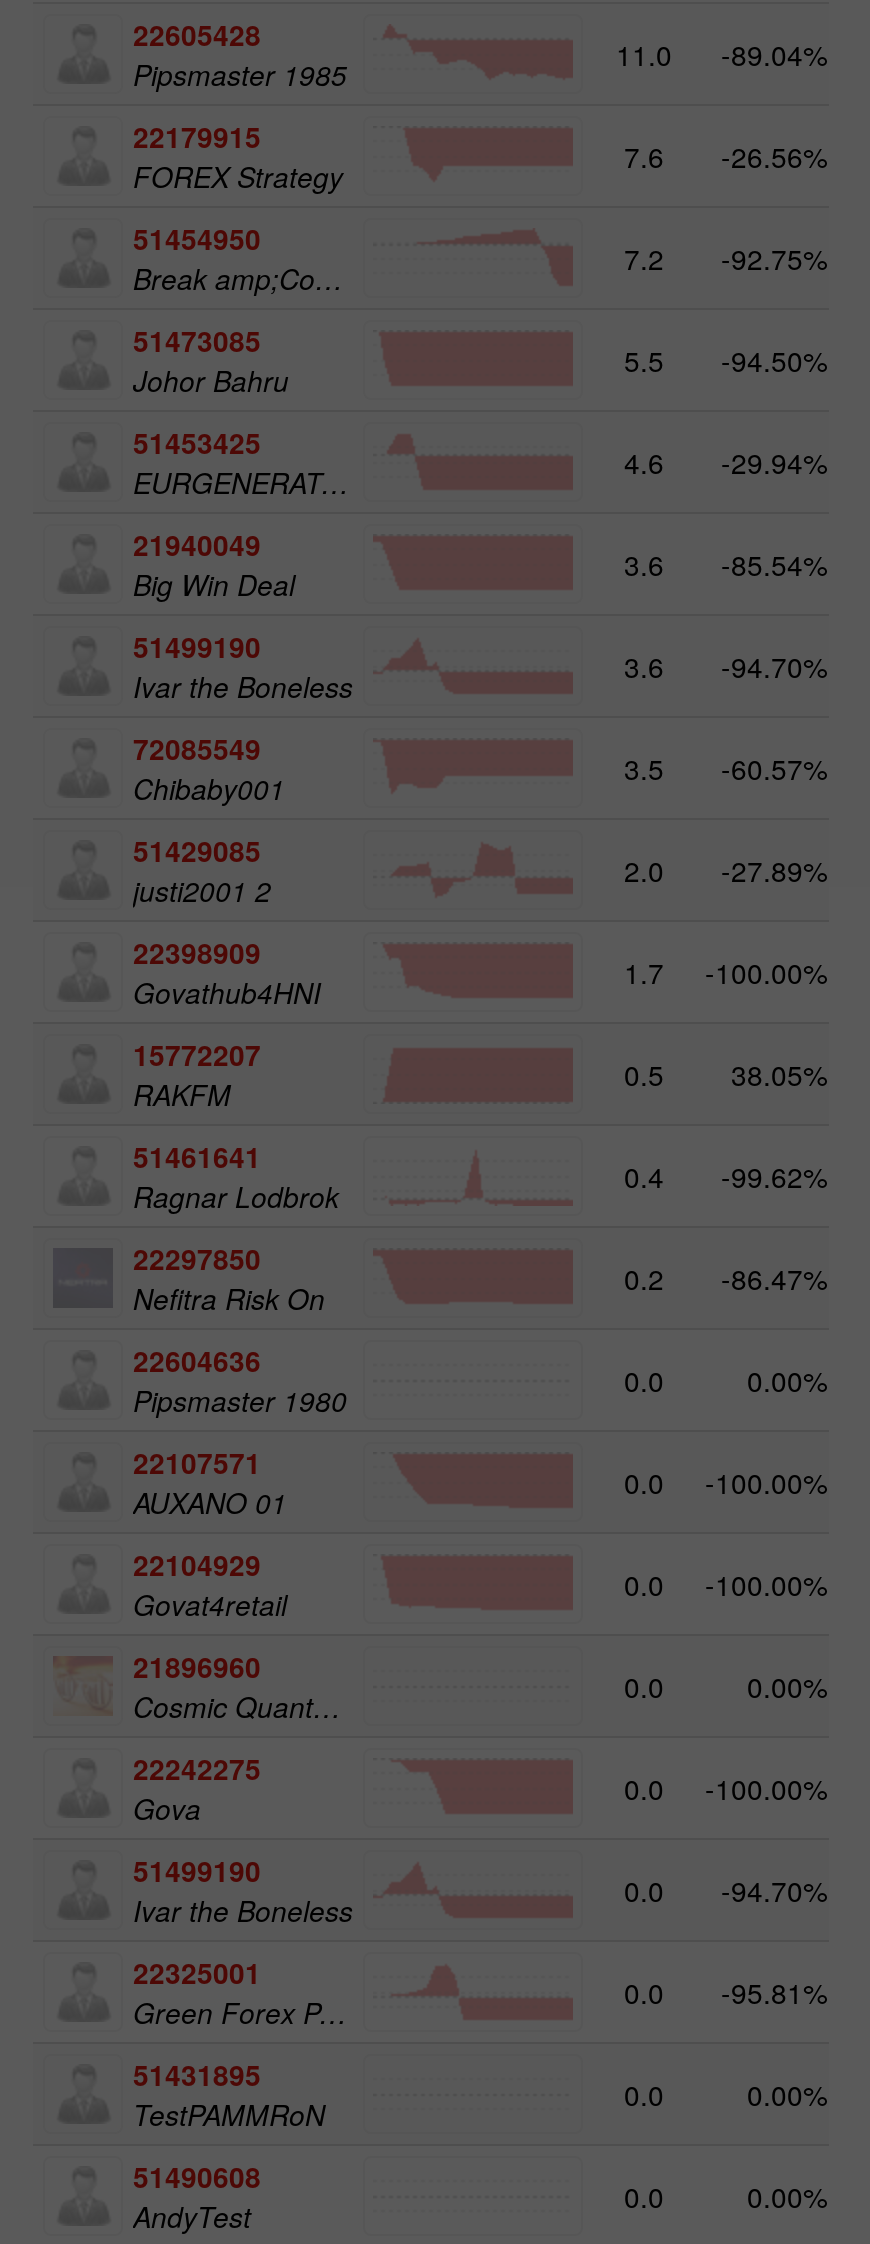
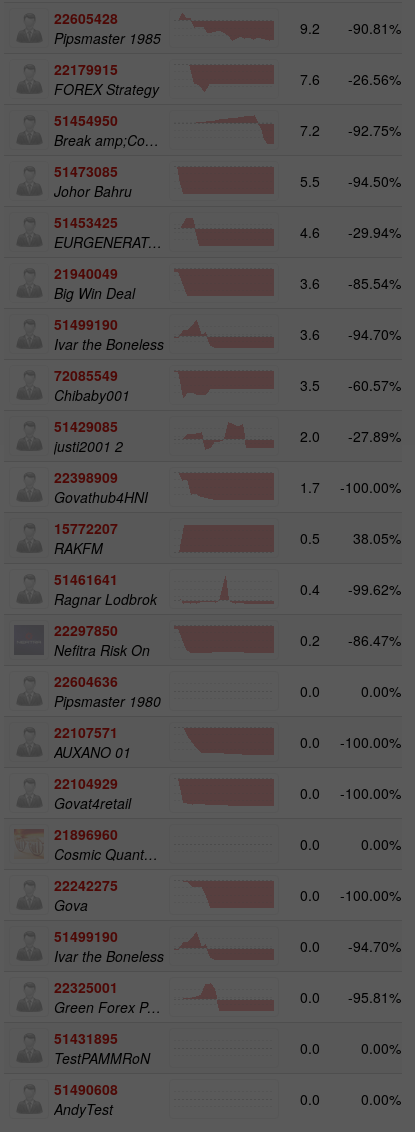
[616,33,672,73] 11.0 -> [299,17,319,37] 9.2
[721,33,827,73] -89.04% -> [348,17,401,37] -90.81%

